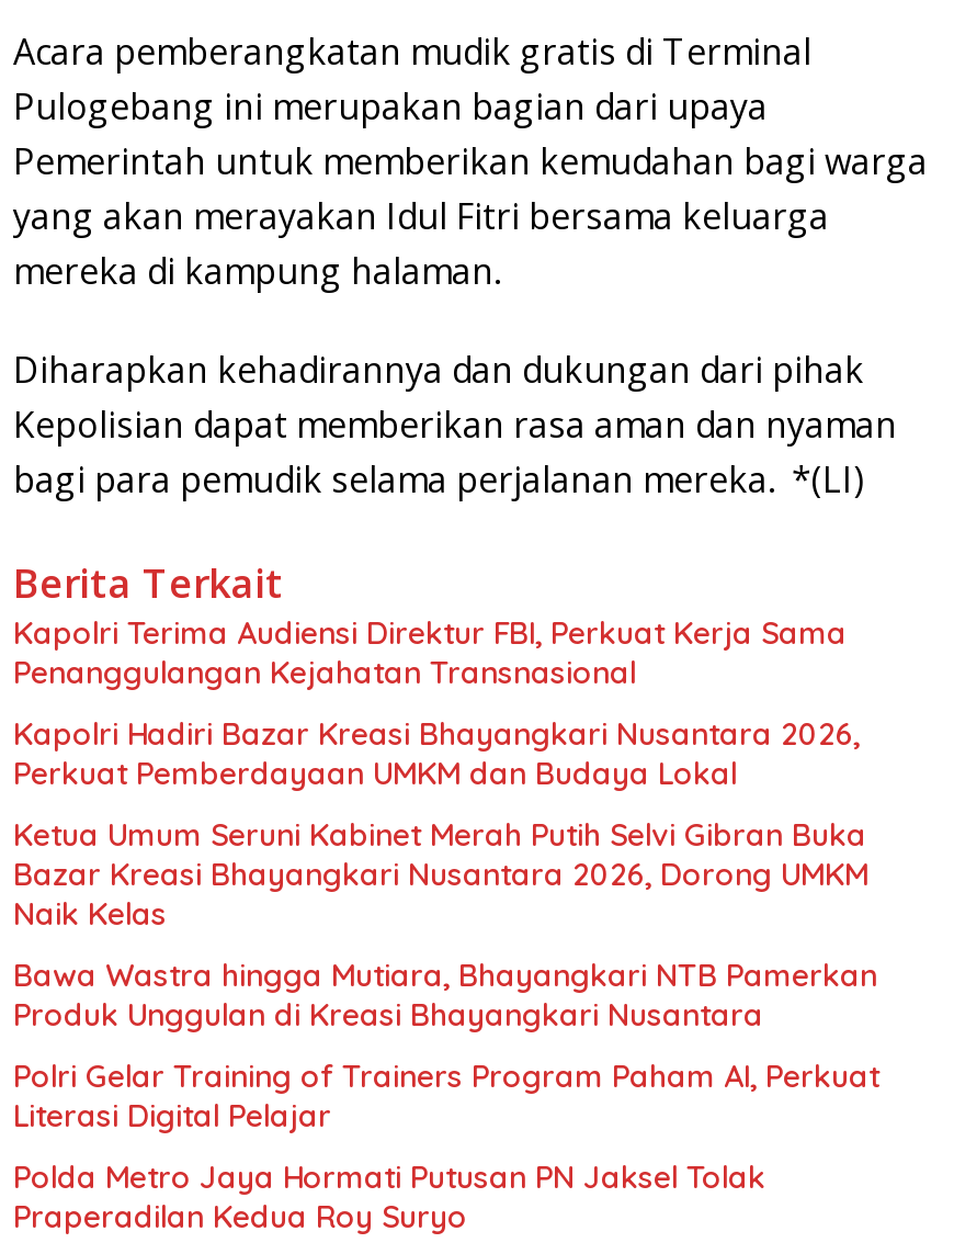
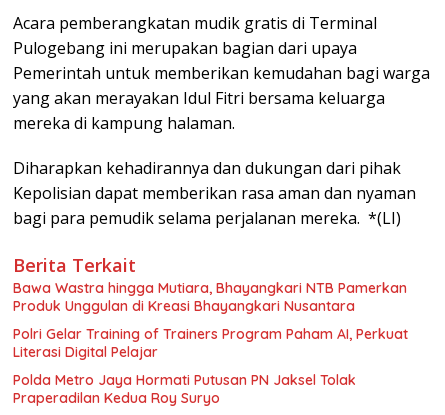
[13,614,868,934] Kapolri Terima Audiensi Direktur FBI, Perkuat Kerja Sama | Penanggulangan Kejahatan Transnasional | Kapolri Hadiri Bazar Kreasi Bhayangkari Nusantara 2026, | Perkuat Pemberdayaan UMKM dan Budaya Lokal | Ketua Umum Seruni Kabinet Merah Putih Selvi Gibran Buka | Bazar Kreasi Bhayangkari Nusantara 2026, Dorong UMKM | Naik Kelas -> none

